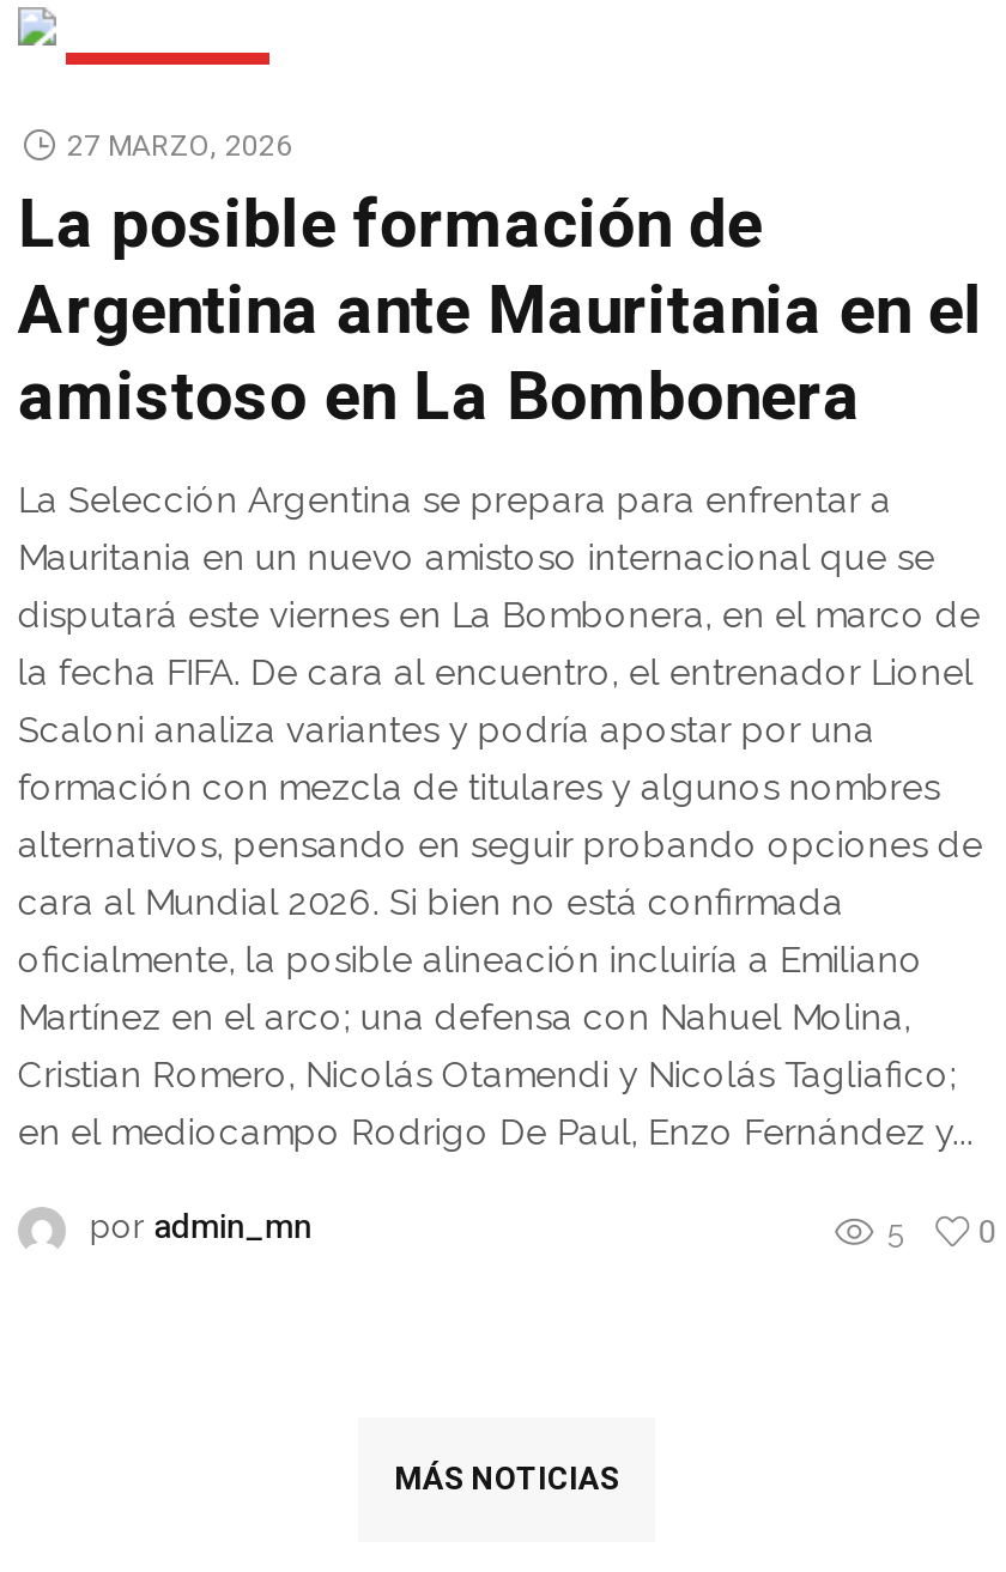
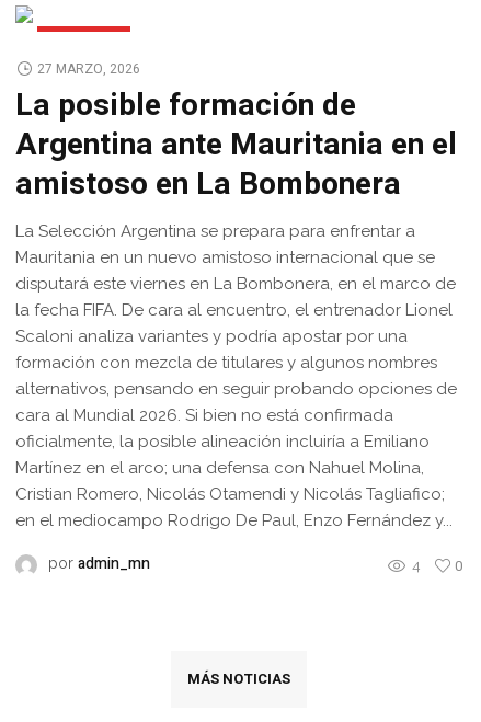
[888,1213,904,1249] 5 -> [412,557,421,574] 4

